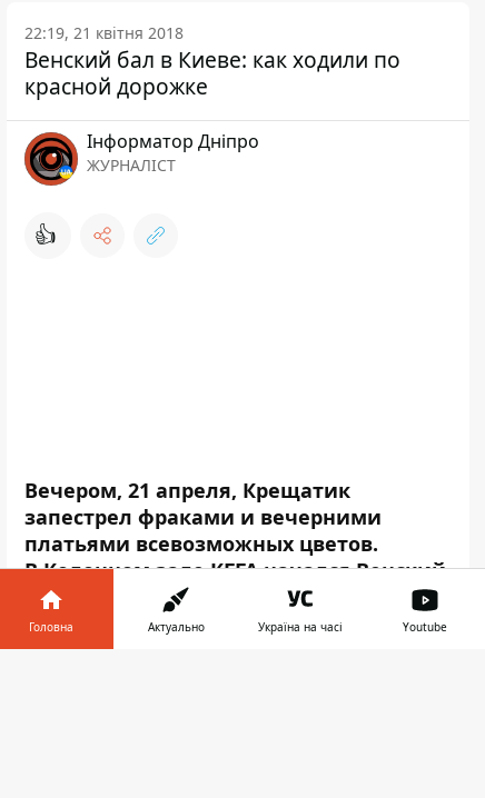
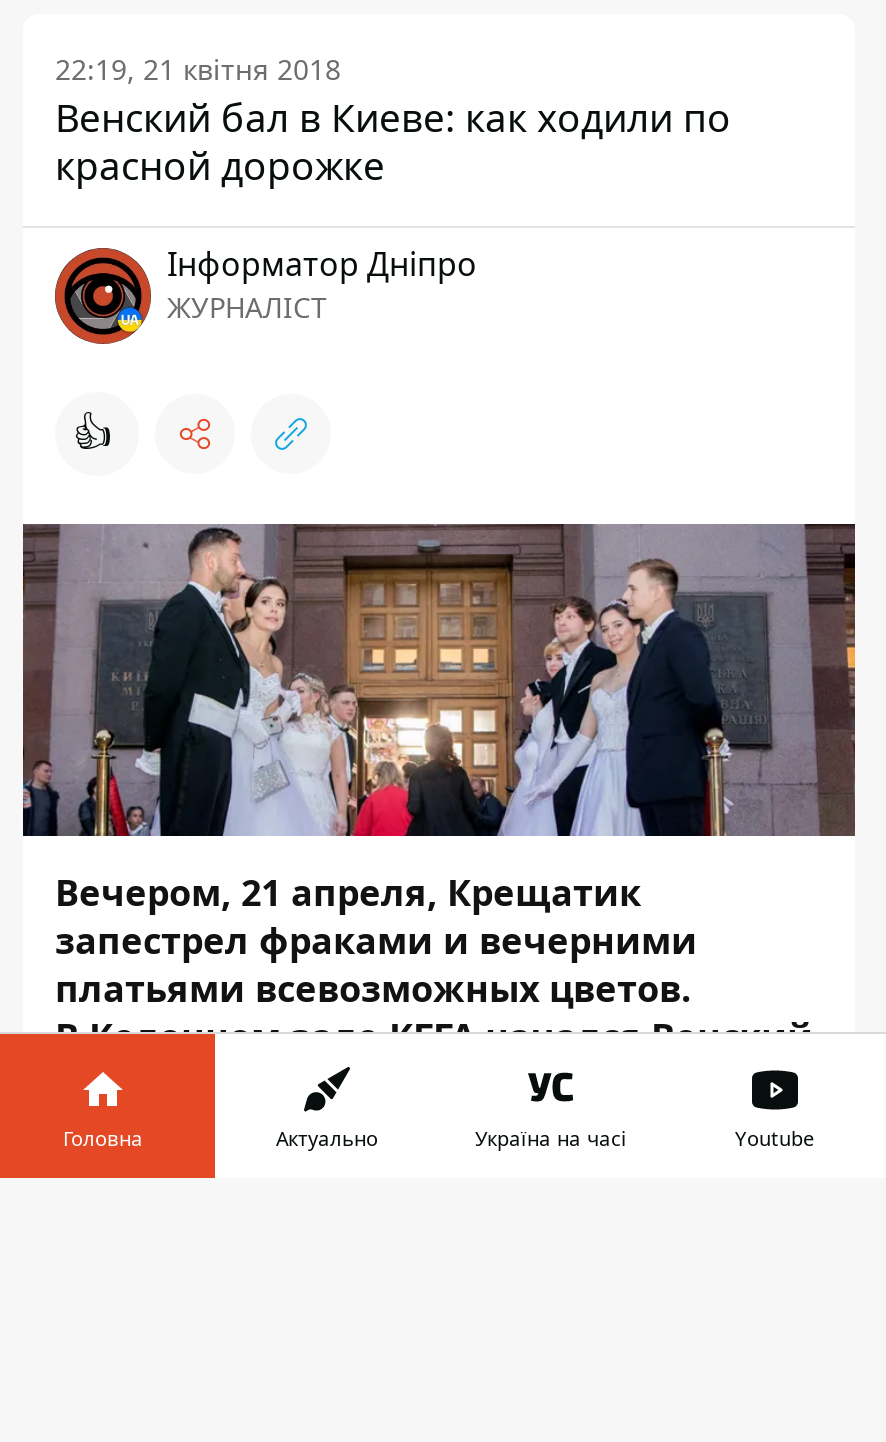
none -> [21,522,857,838] [image]

